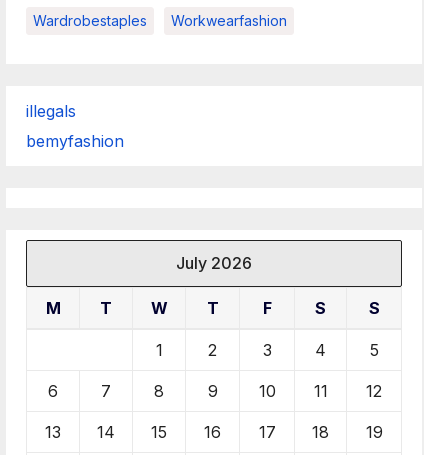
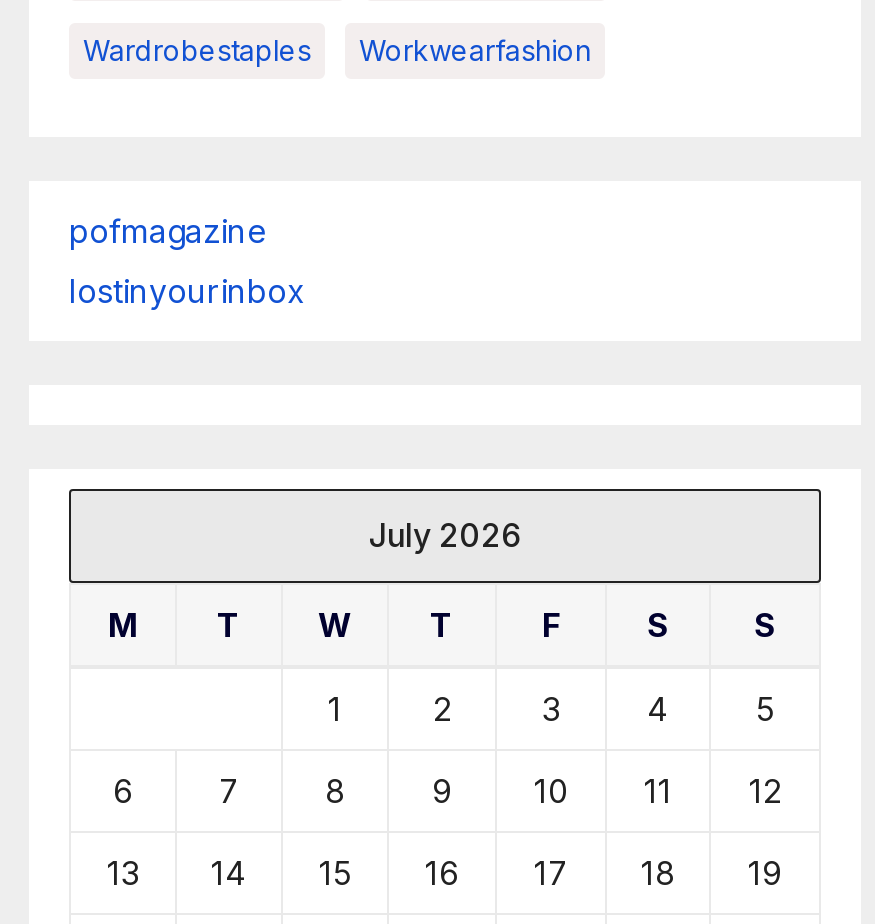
[26,101,76,121] illegals -> [69,211,265,251] pofmagazine
[26,131,124,151] bemyfashion -> [69,271,305,311] lostinyourinbox

